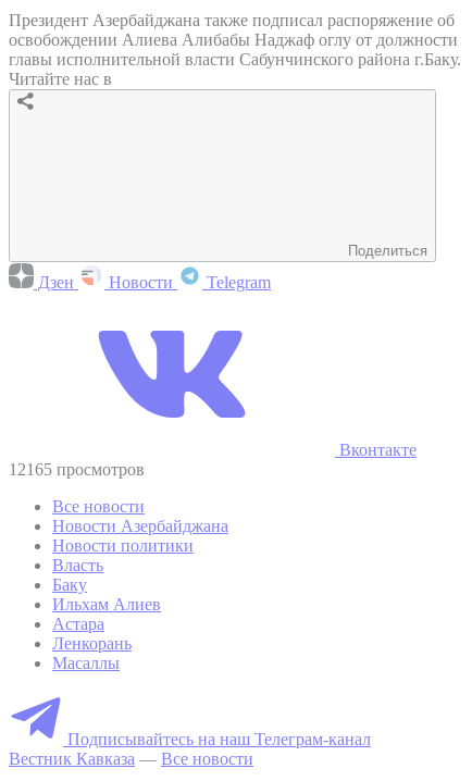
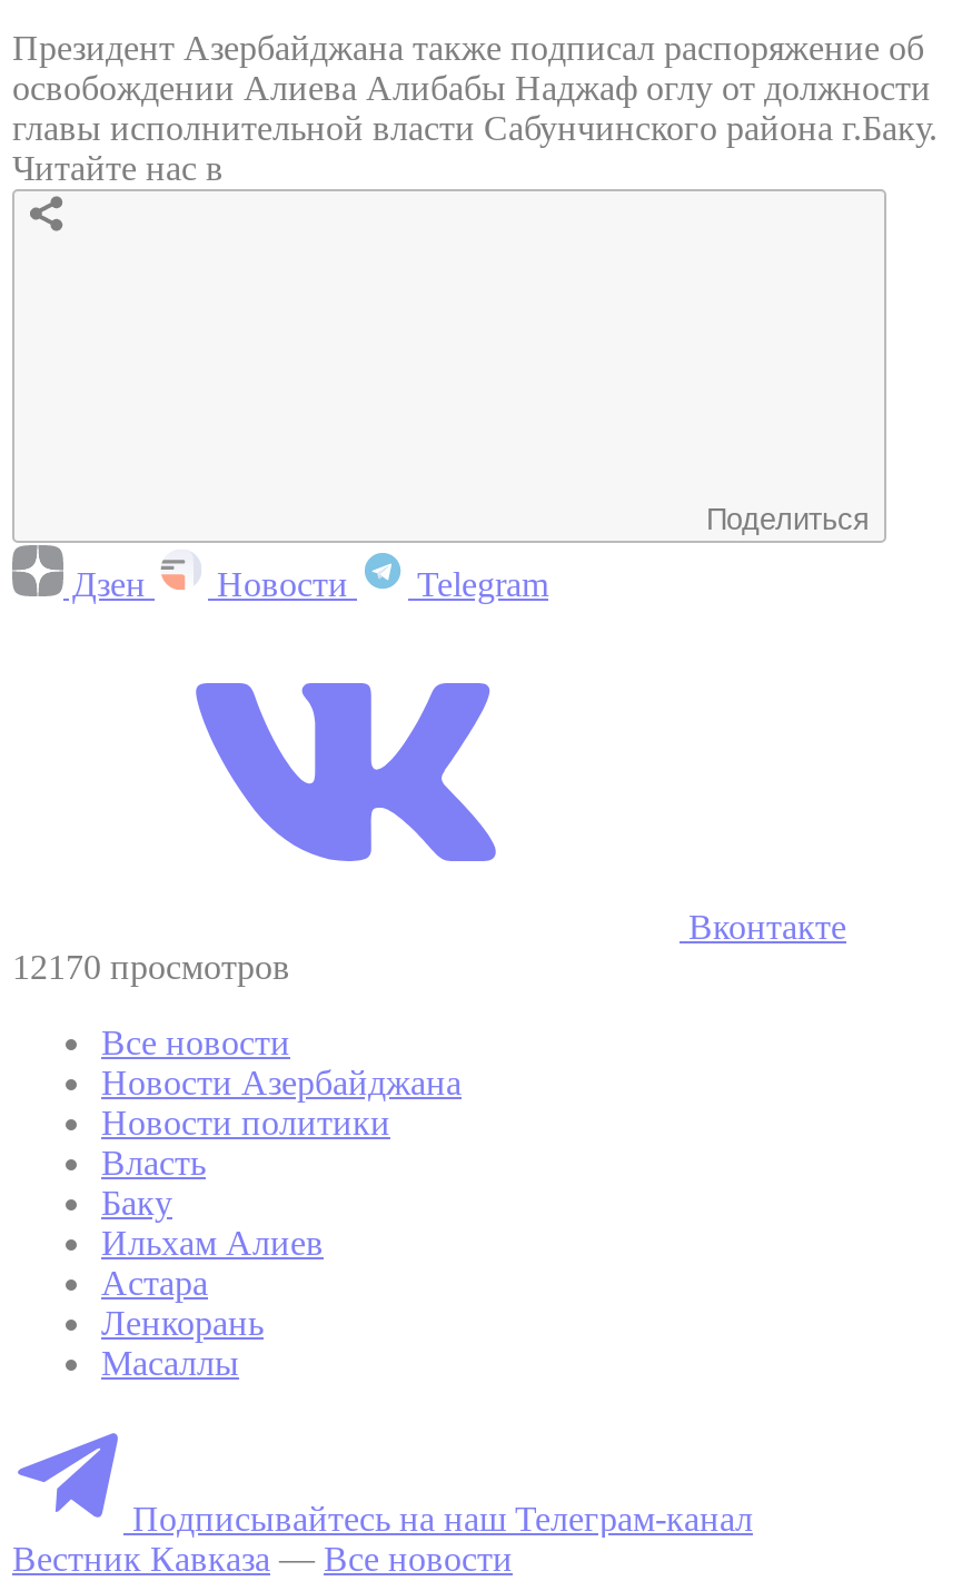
[9,460,145,478] 12165 просмотров -> [12,947,290,985] 12170 просмотров

